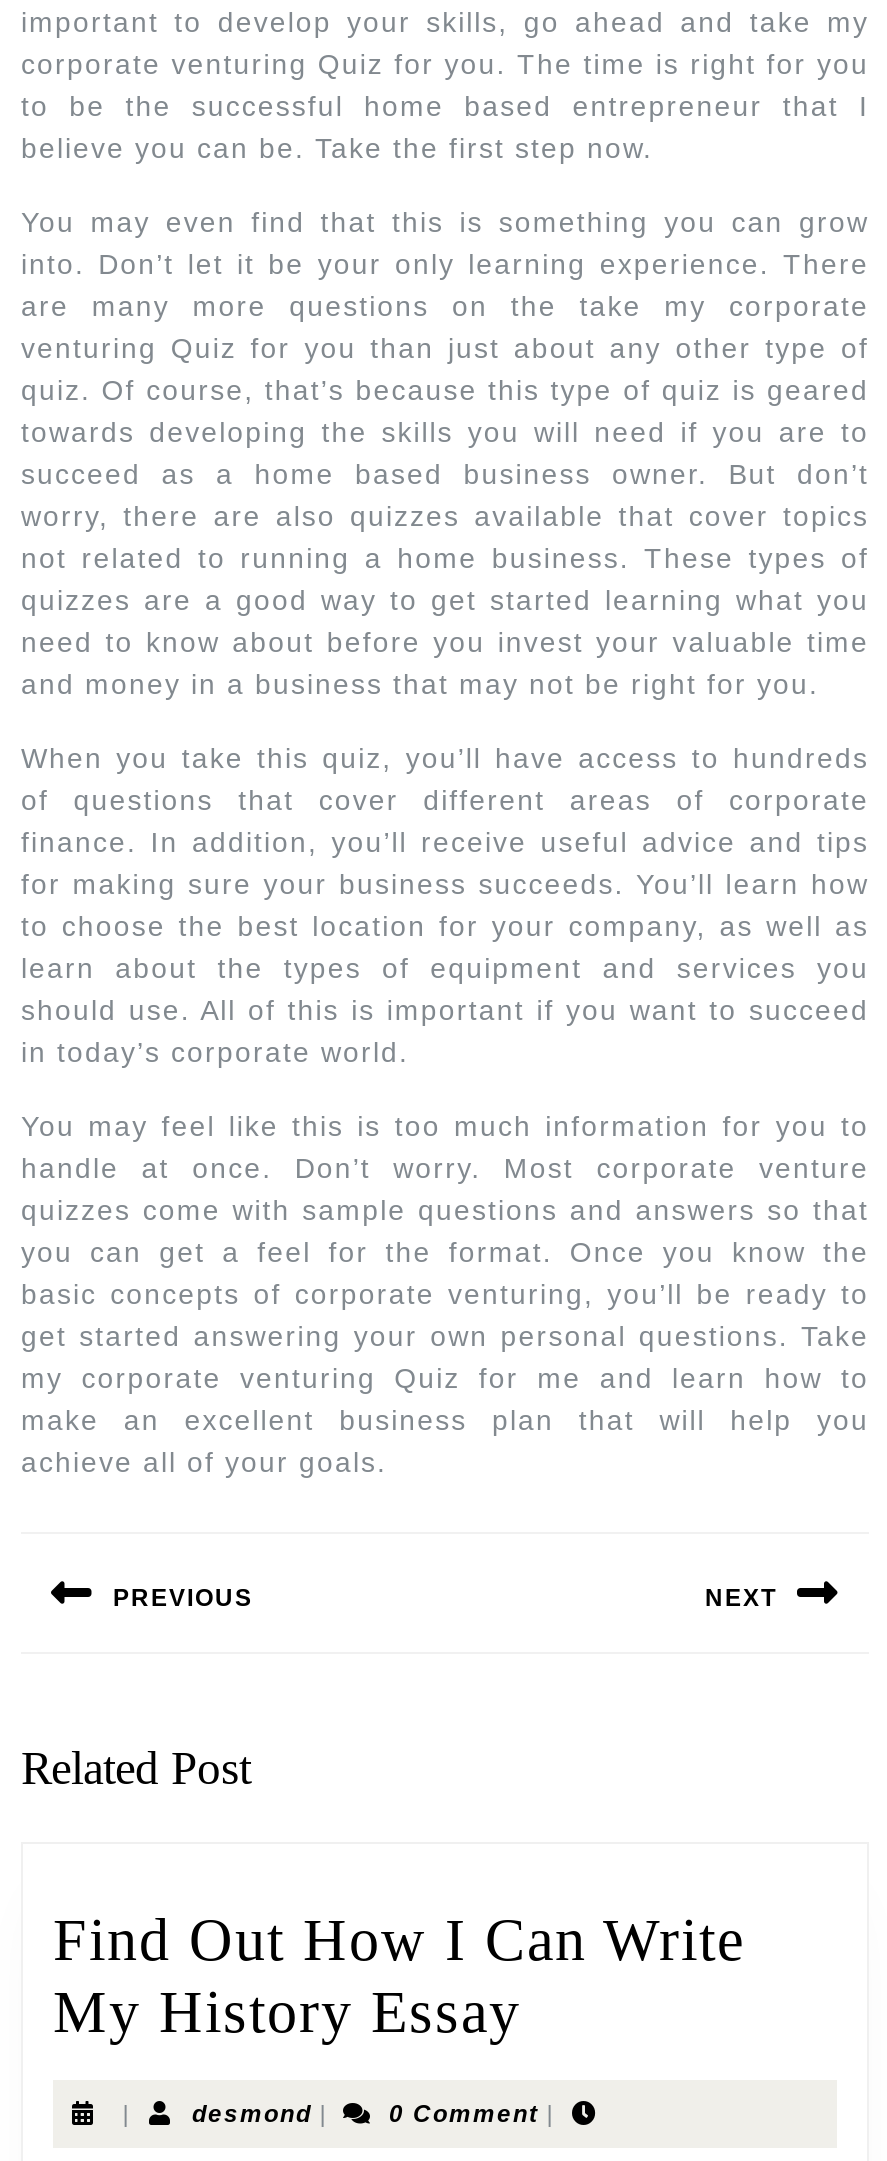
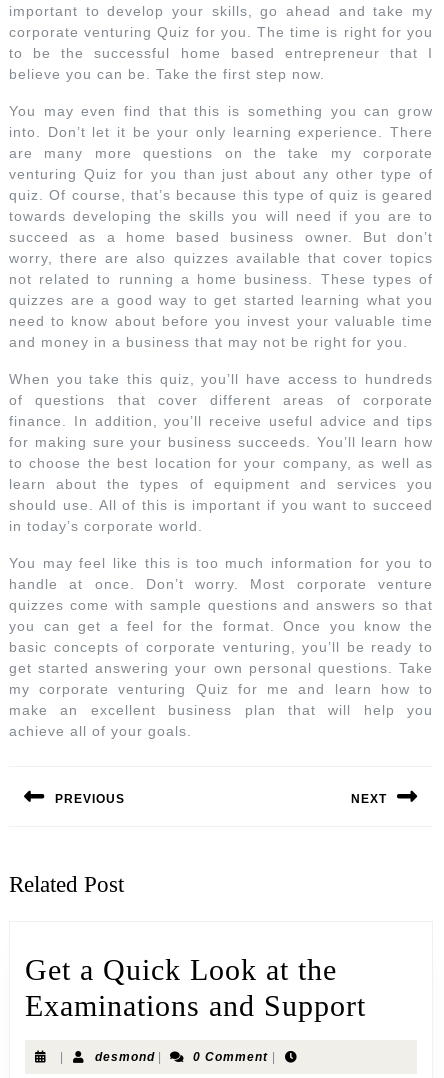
[53,1906,745,2044] Find Out How I Can Write | My History Essay -> [25,953,366,1022] Get a Quick Look at the | Examinations and Support

